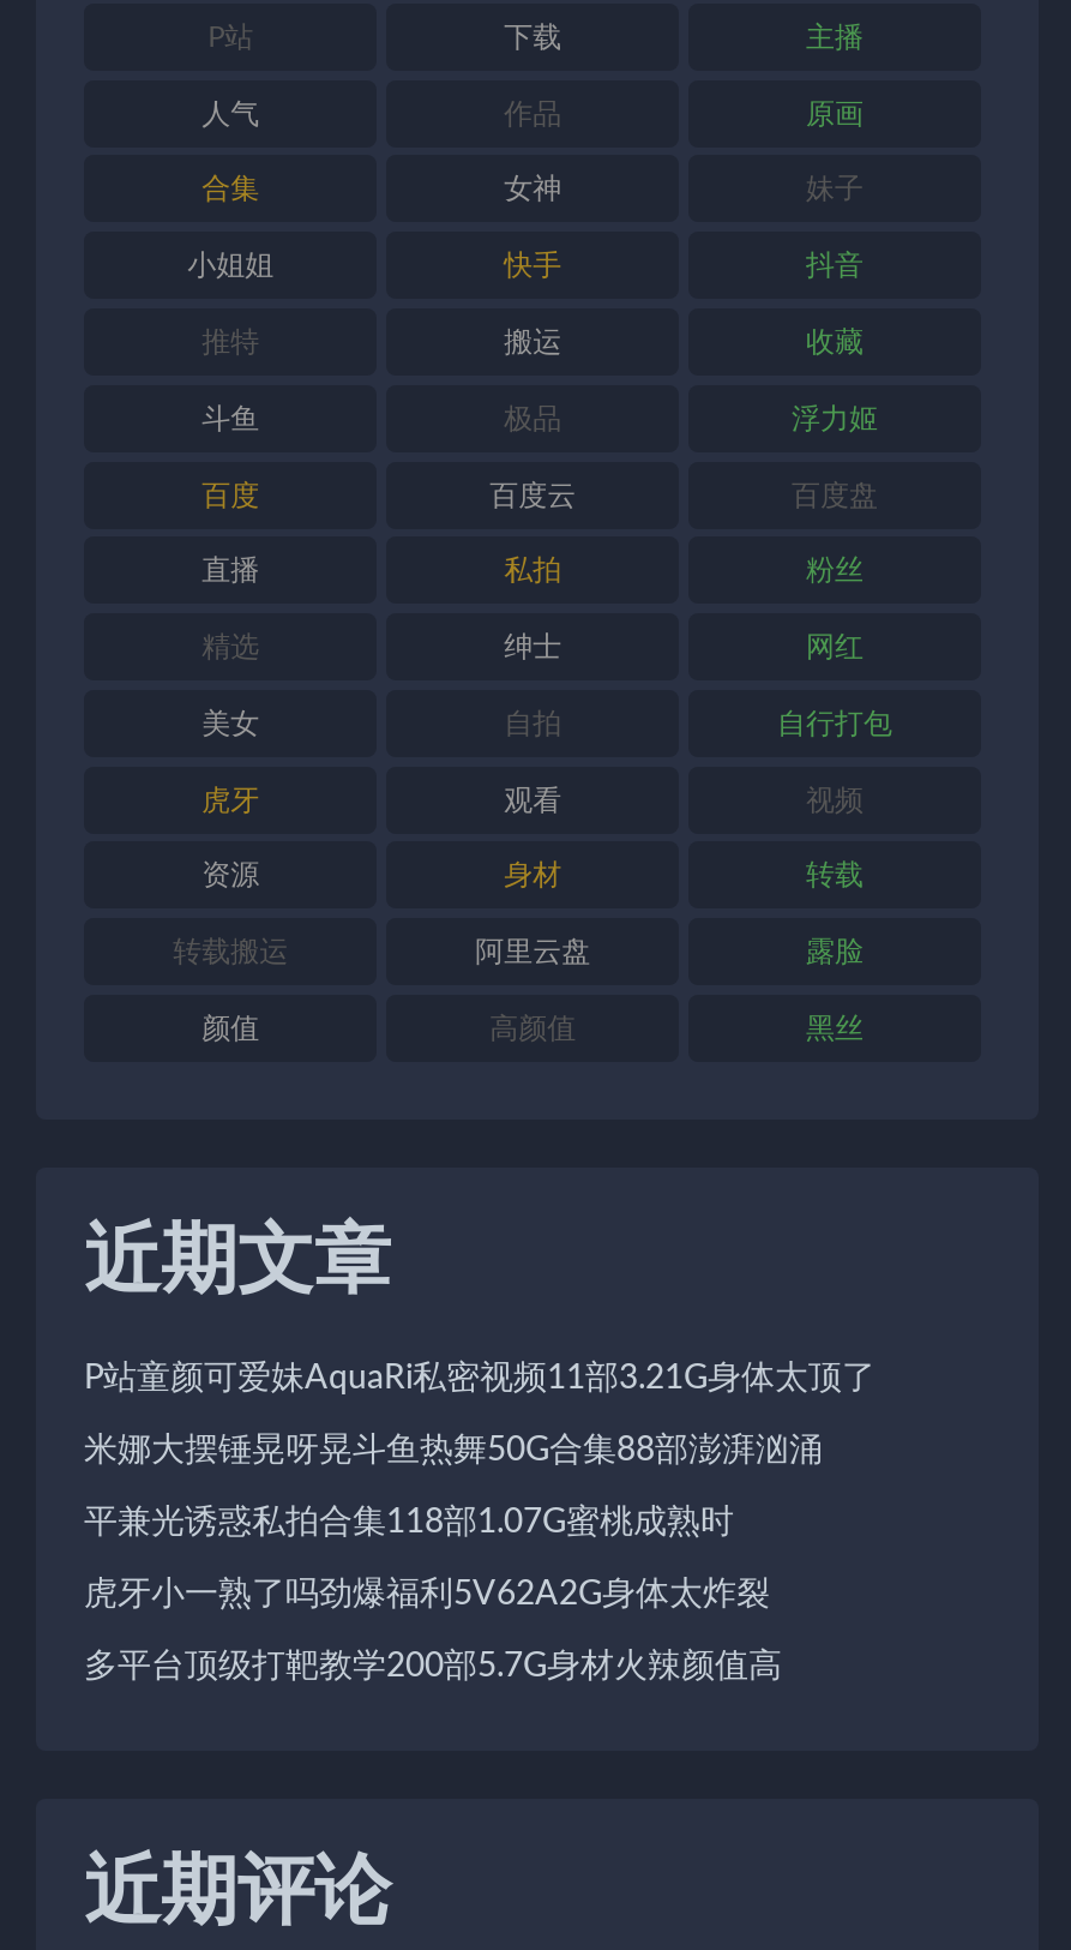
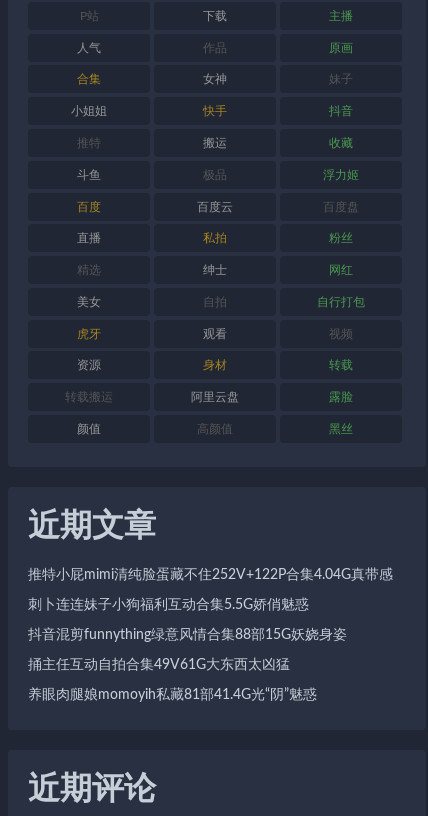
[84,1361,876,1395] P站童颜可爱妹AquaRi私密视频11部3.21G身体太顶了 -> [28,568,393,582] 推特小屁mimi清纯脸蛋藏不住252V+122P合集4.04G真带感
[84,1433,823,1467] 米娜大摆锤晃呀晃斗鱼热舞50G合集88部澎湃汹涌 -> [28,598,309,612] 刺卜连连妹子小狗福利互动合集5.5G娇俏魅惑
[84,1505,734,1539] 平兼光诱惑私拍合集118部1.07G蜜桃成熟时 -> [28,628,347,642] 抖音混剪funnything绿意风情合集88部15G妖娆身姿
[84,1577,770,1611] 虎牙小一熟了吗劲爆福利5V62A2G身体太炸裂 -> [28,658,290,672] 捅主任互动自拍合集49V61G大东西太凶猛
[84,1649,782,1683] 多平台顶级打靶教学200部5.7G身材火辣颜值高 -> [28,688,317,702] 养眼肉腿娘momoyih私藏81部41.4G光“阴”魅惑

